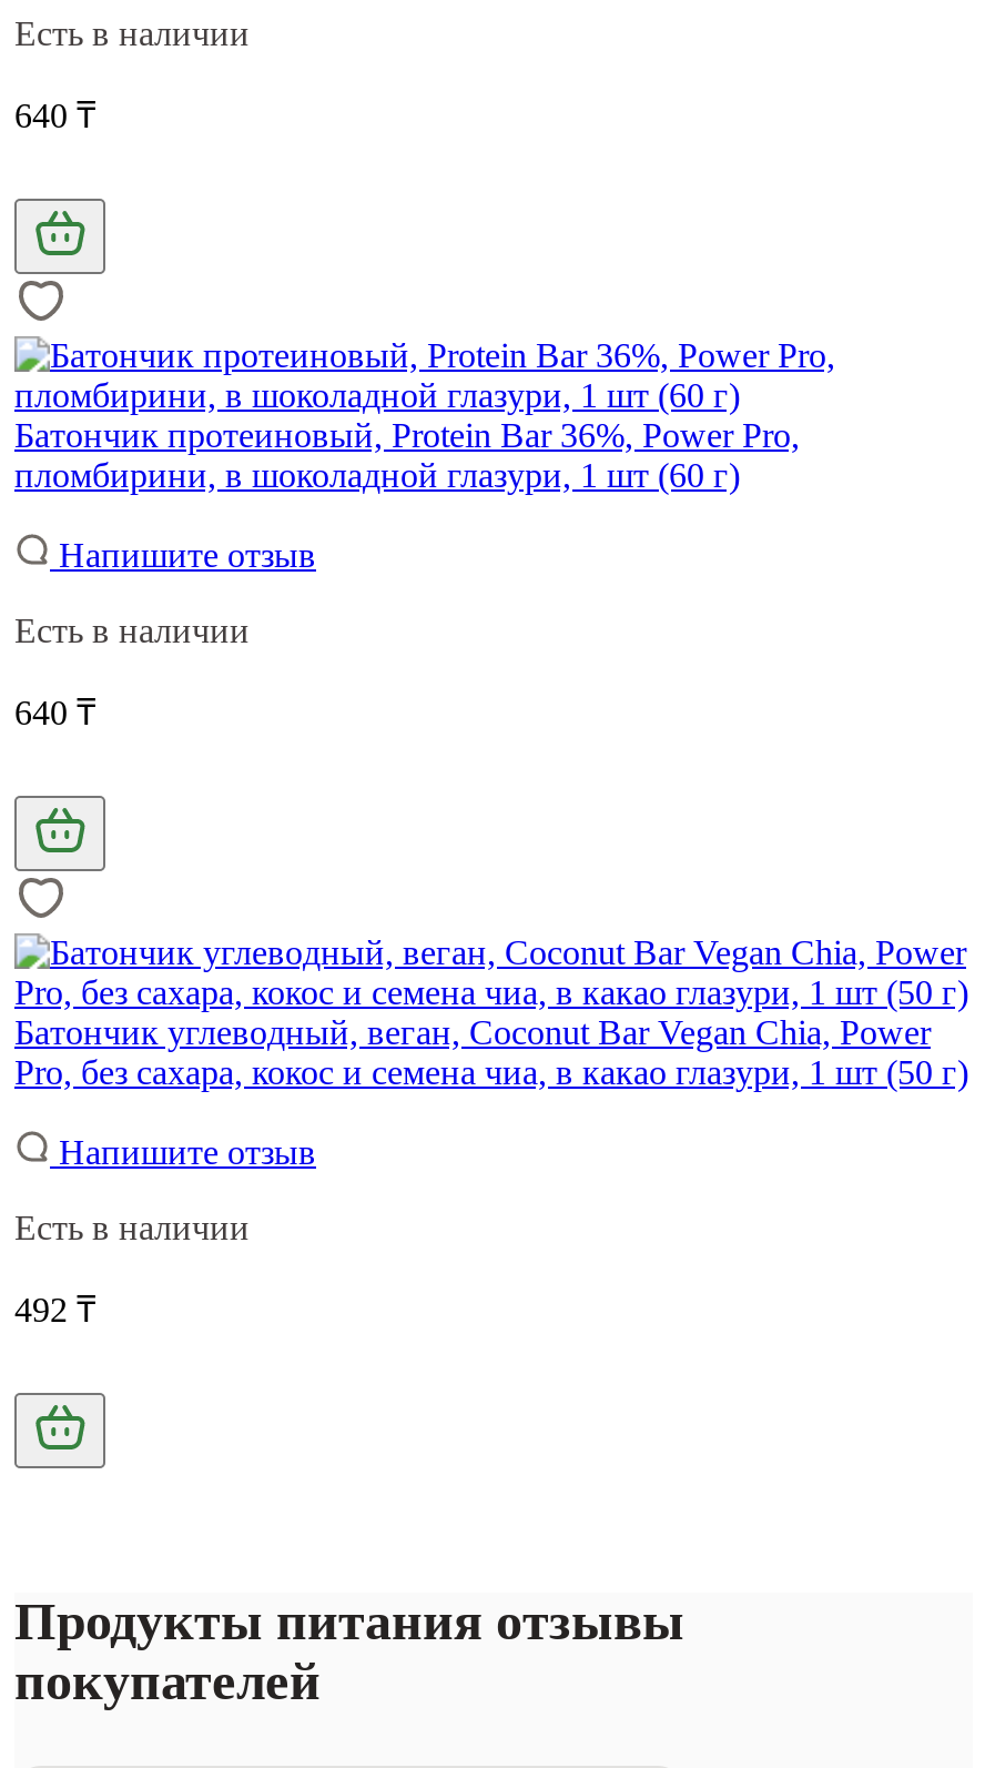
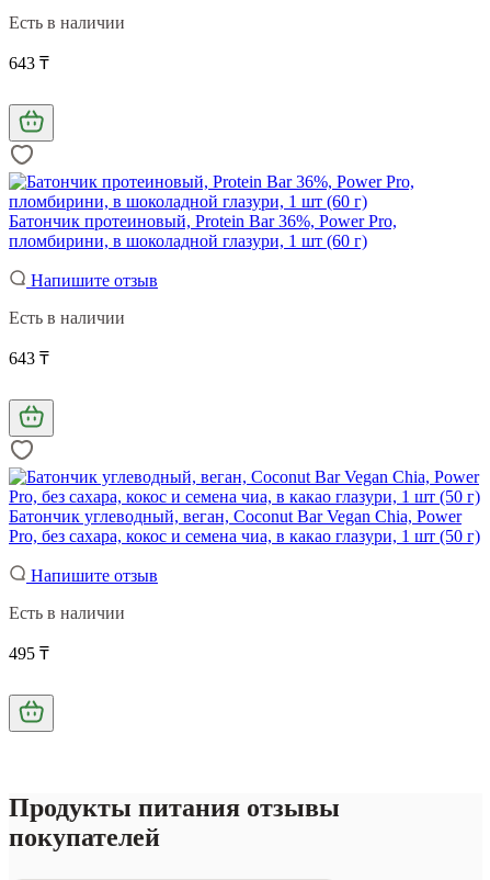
[14,96,97,134] 640 ₸ -> [9,54,49,72] 643 ₸
[14,693,97,731] 640 ₸ -> [9,349,49,367] 643 ₸
[14,1291,97,1328] 492 ₸ -> [9,644,49,663] 495 ₸

